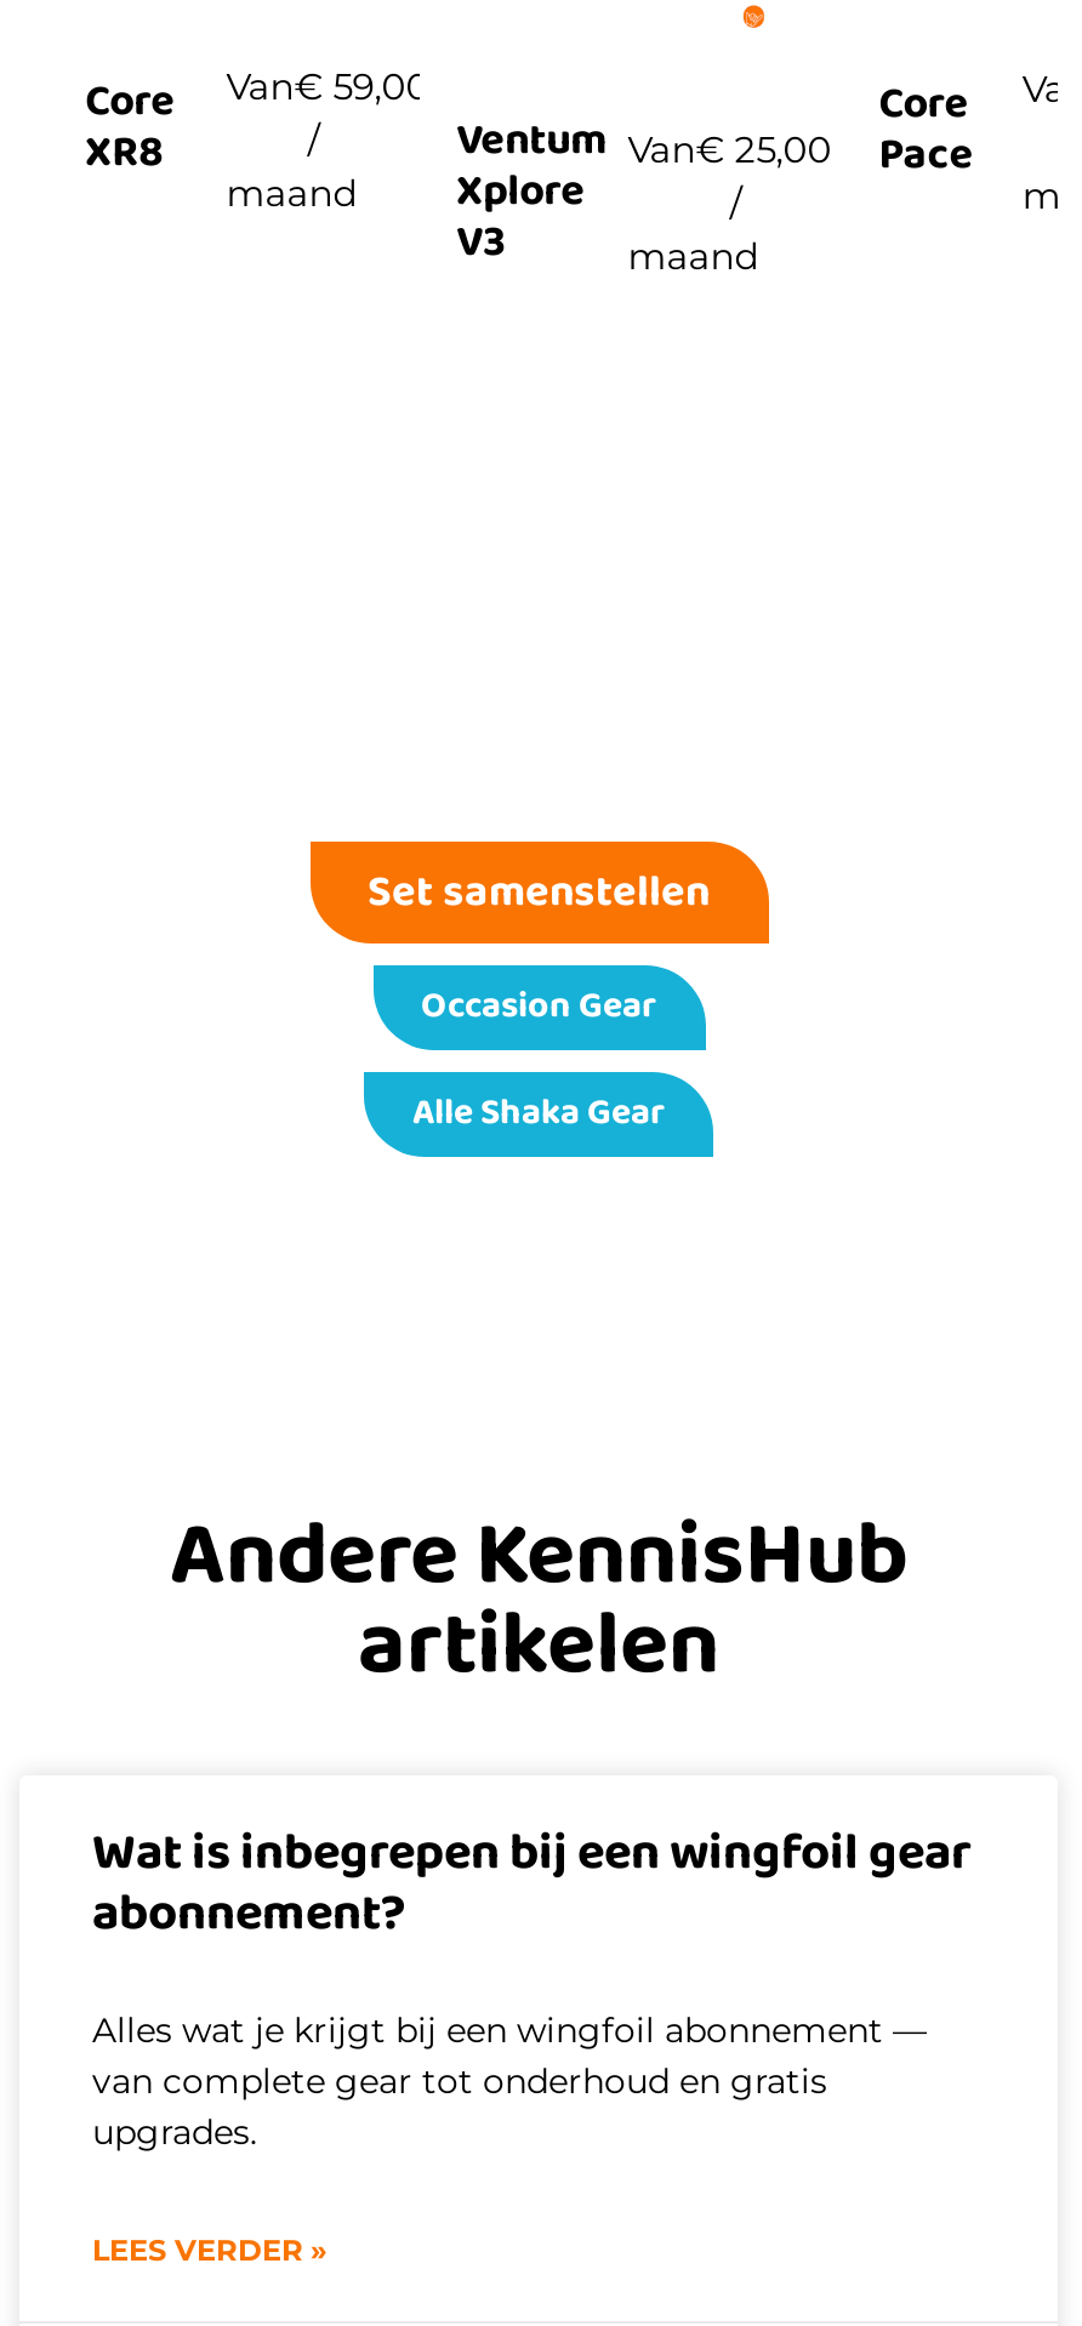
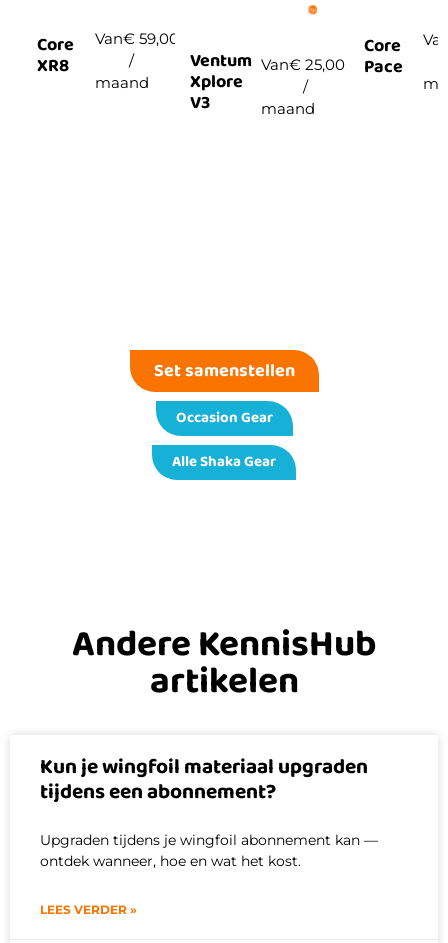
[92,1811,970,1954] Wat is inbegrepen bij een wingfoil gear | abonnement? -> [40,750,368,809] Kun je wingfoil materiaal upgraden | tijdens een abonnement?
[92,2008,927,2153] Alles wat je krijgt bij een wingfoil abonnement — | van complete gear tot onderhoud en gratis | upgrades. -> [40,831,378,870] Upgraden tijdens je wingfoil abonnement kan — | ontdek wanneer, hoe en wat het kost.

